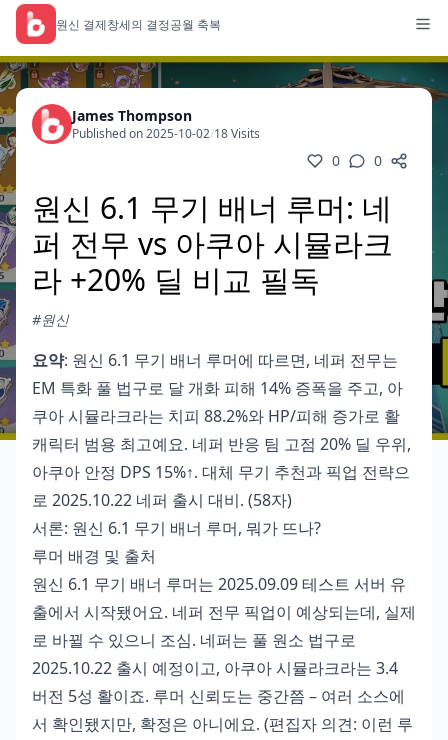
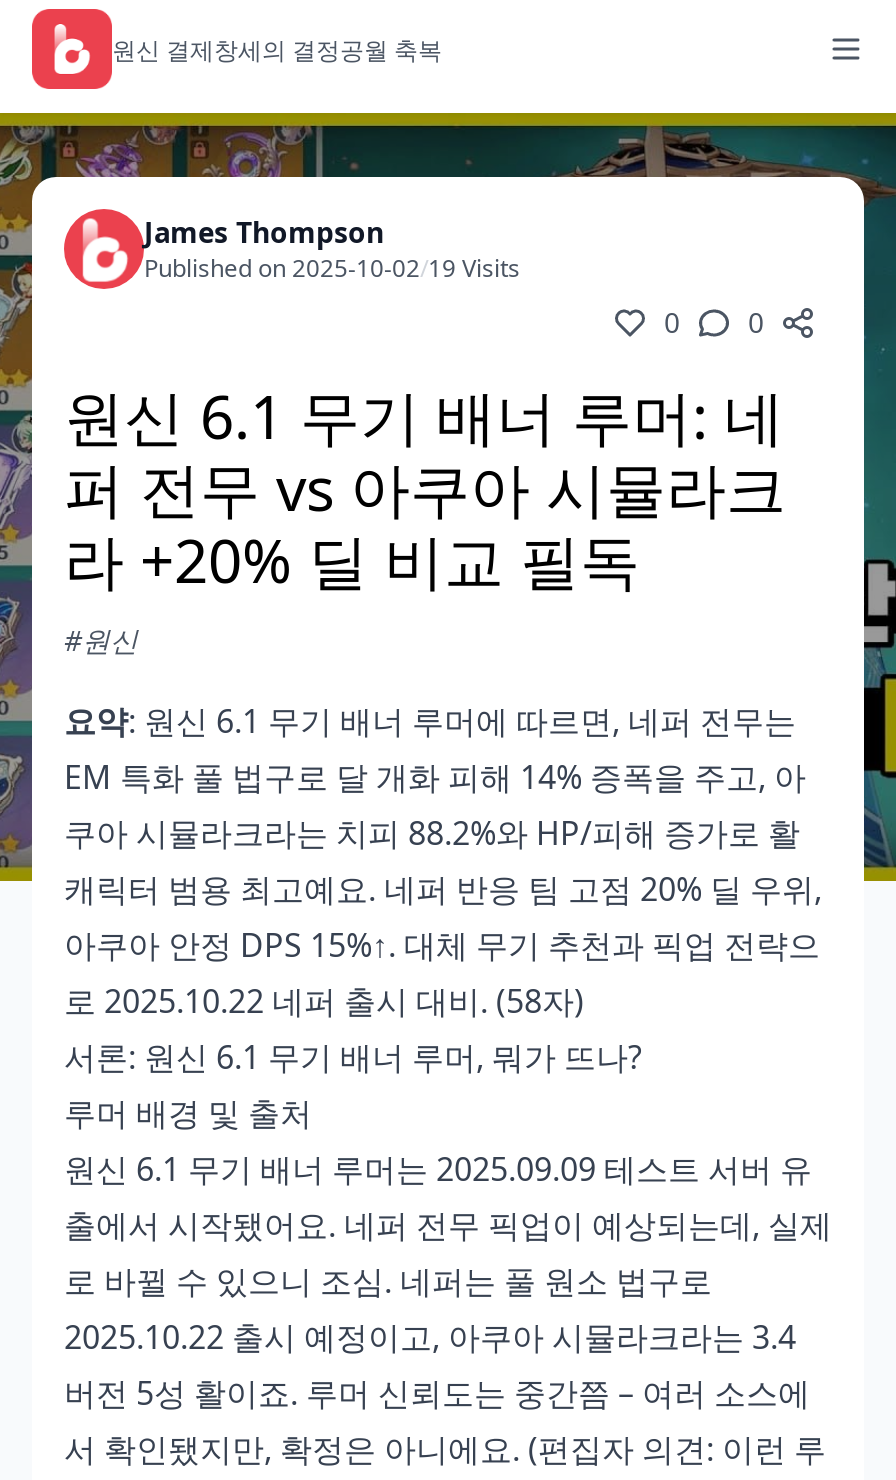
[72,125,260,142] Published on 2025-10-02 / 18 Visits -> [144,251,520,285] Published on 2025-10-02 / 19 Visits

